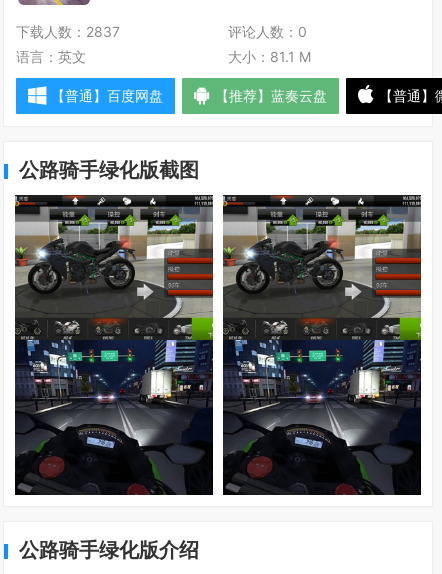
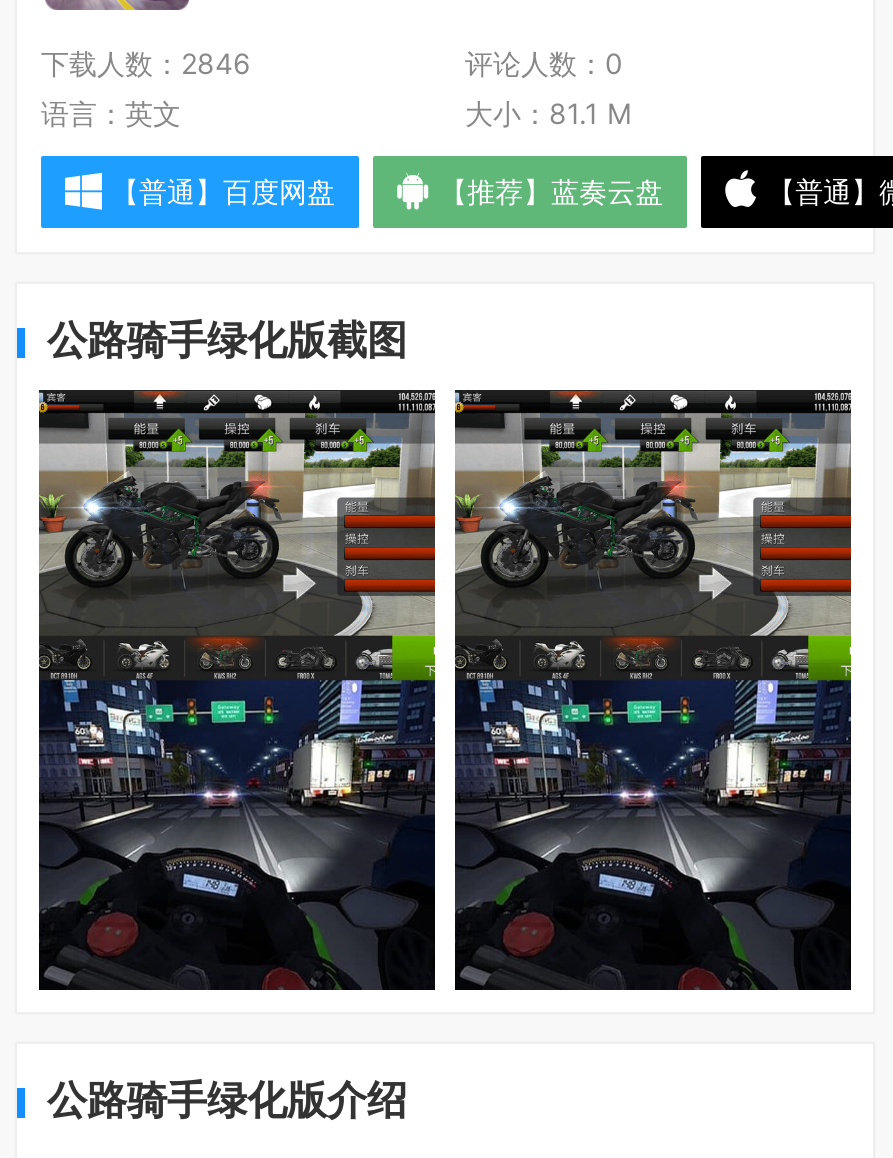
[16,23,120,40] 下载人数：2837 -> [41,47,251,81] 下载人数：2846

